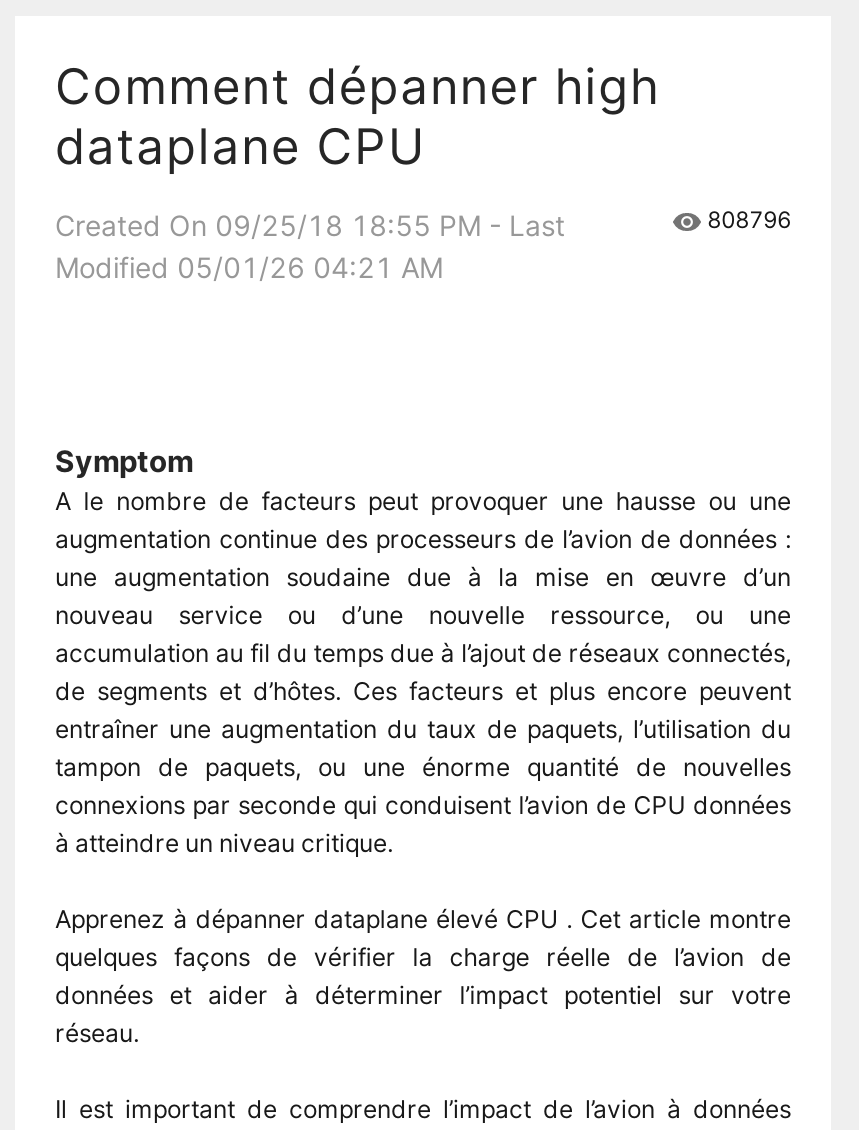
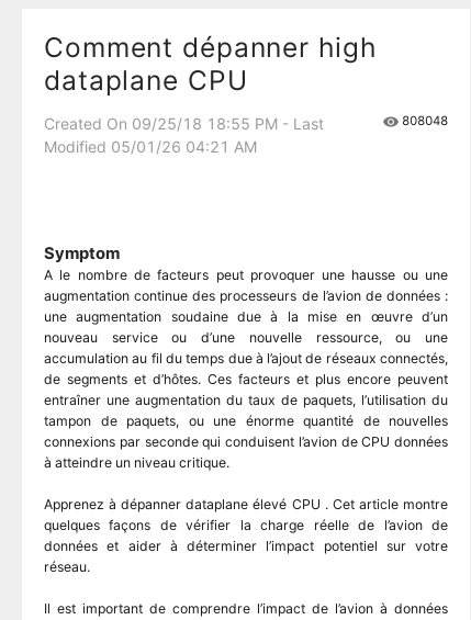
[707,206,791,234] 808796 -> [402,113,448,128] 808048

